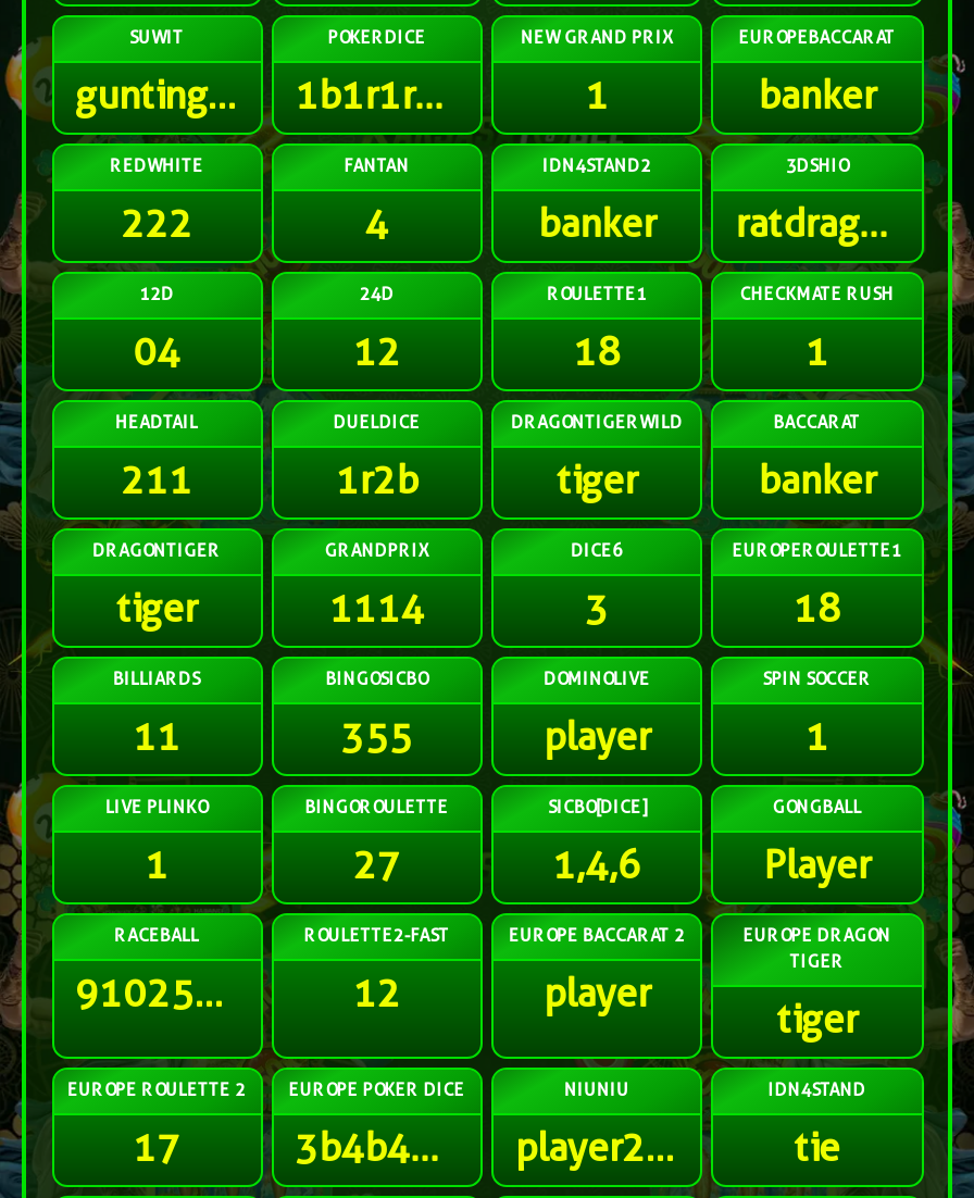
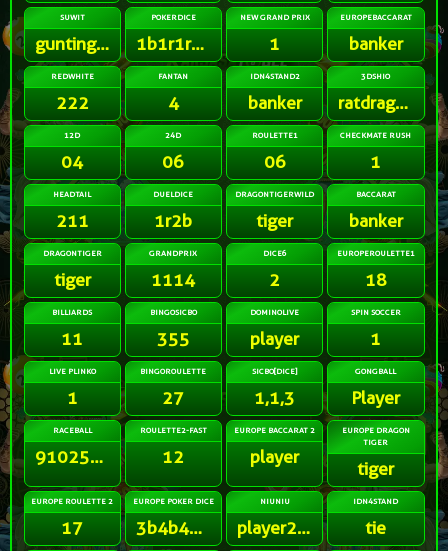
[353,331,401,375] 12 -> [162,152,184,172] 06
[573,331,621,375] 18 -> [264,152,286,172] 06
[585,588,609,631] 3 -> [269,270,280,290] 2
[552,844,642,888] 1,4,6 -> [254,388,295,408] 1,1,3

